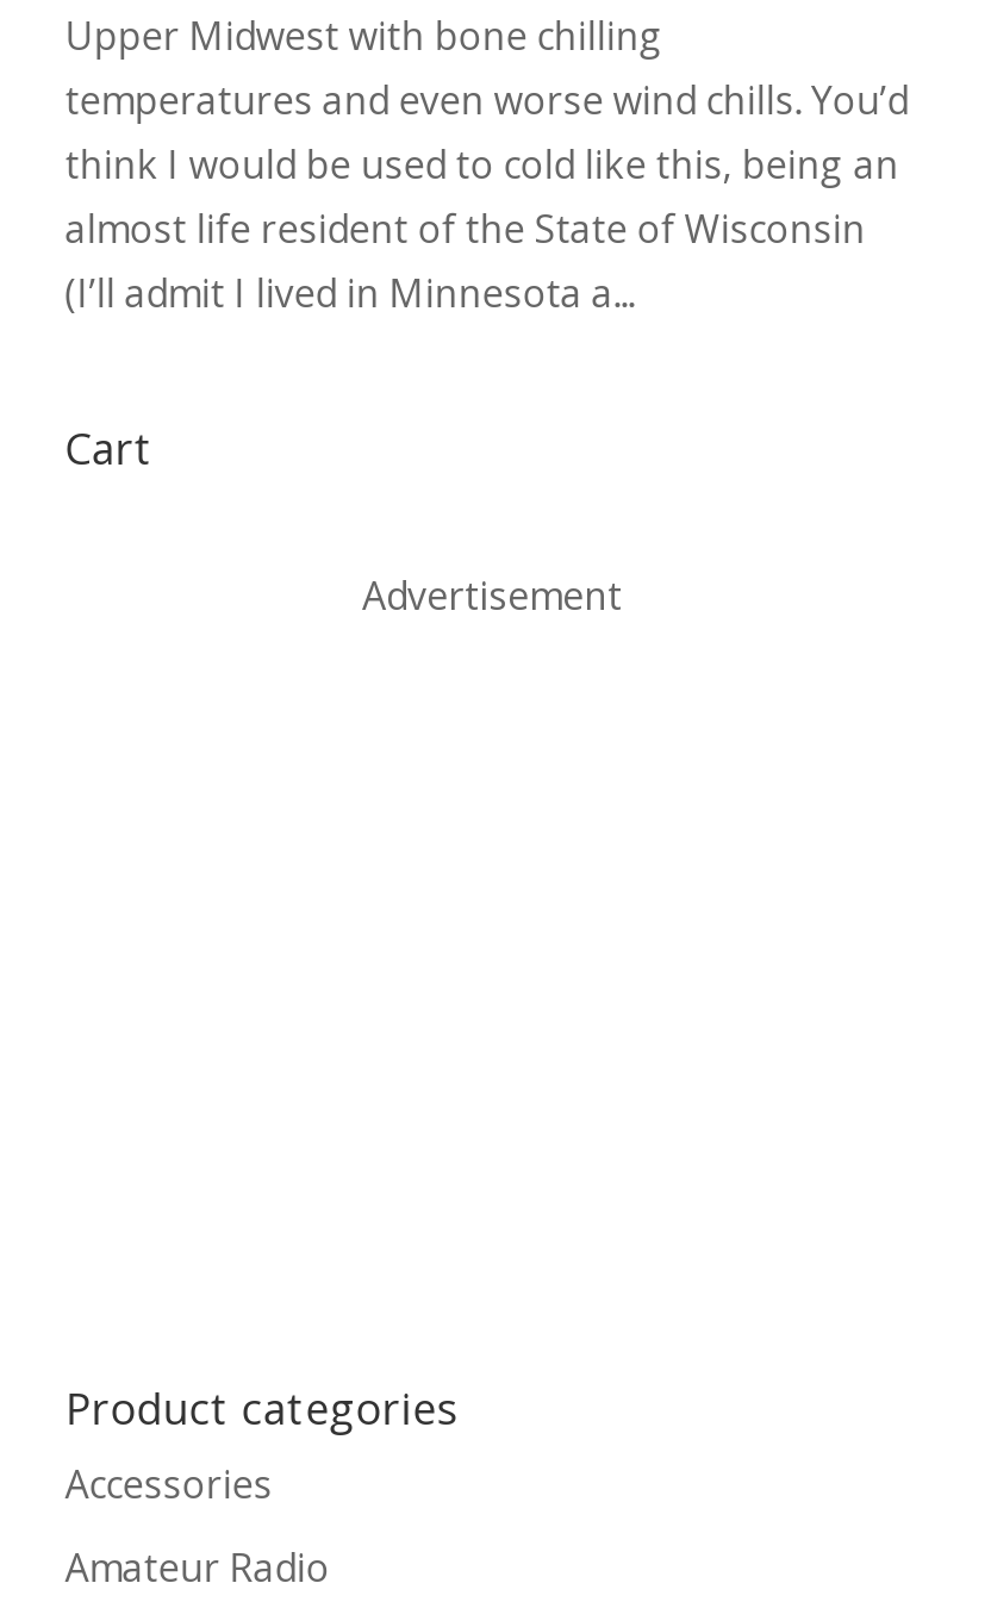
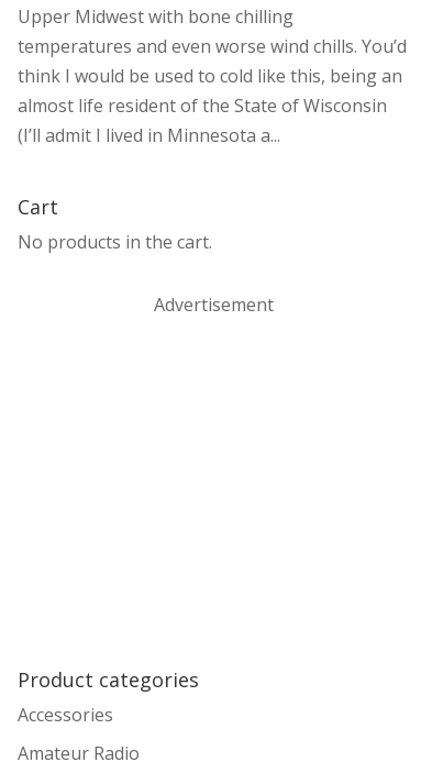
none -> [17,230,212,254] No products in the cart.

